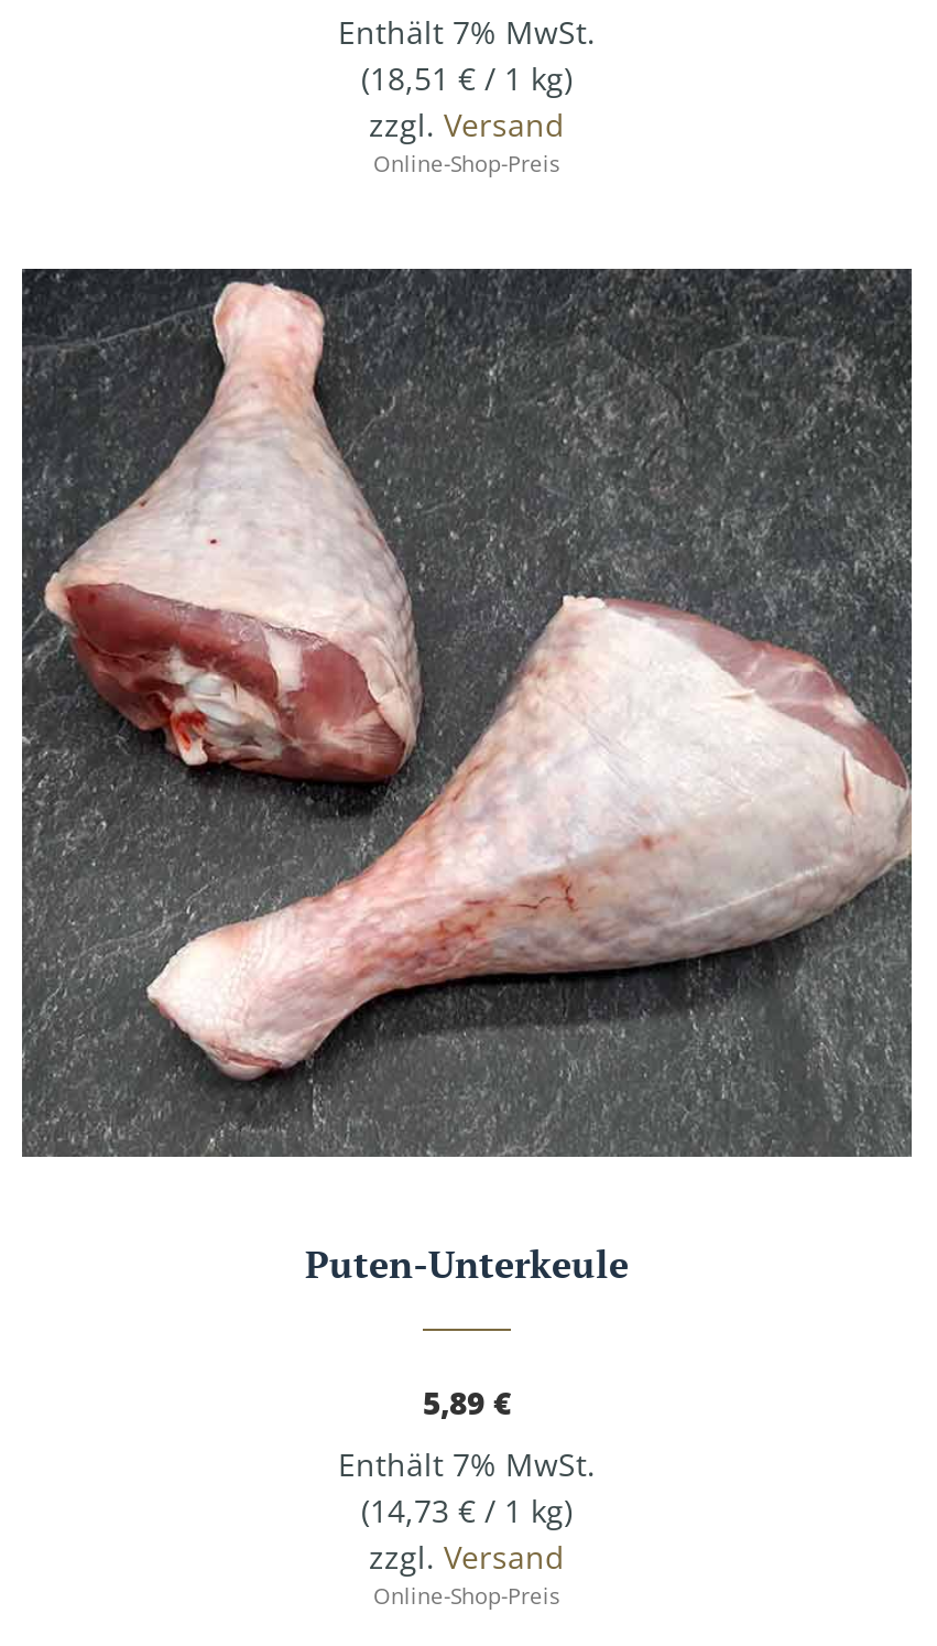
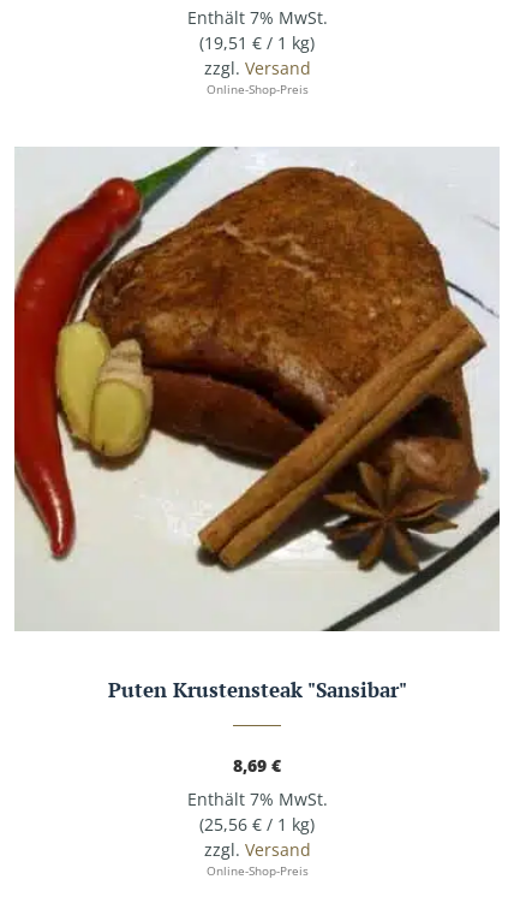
[361,58,573,100] (18,51 €/ 1 kg) -> [199,32,315,54] (19,51 €/ 1 kg)
[20,267,914,1288] [image] | Puten-Unterkeule -> [13,147,500,703] [image] | Puten Krustensteak "Sansibar"
[423,1381,511,1423] 5,89 € -> [233,754,281,776] 8,69 €
[361,1489,573,1531] (14,73 €/ 1 kg) -> [199,812,315,835] (25,56 €/ 1 kg)

